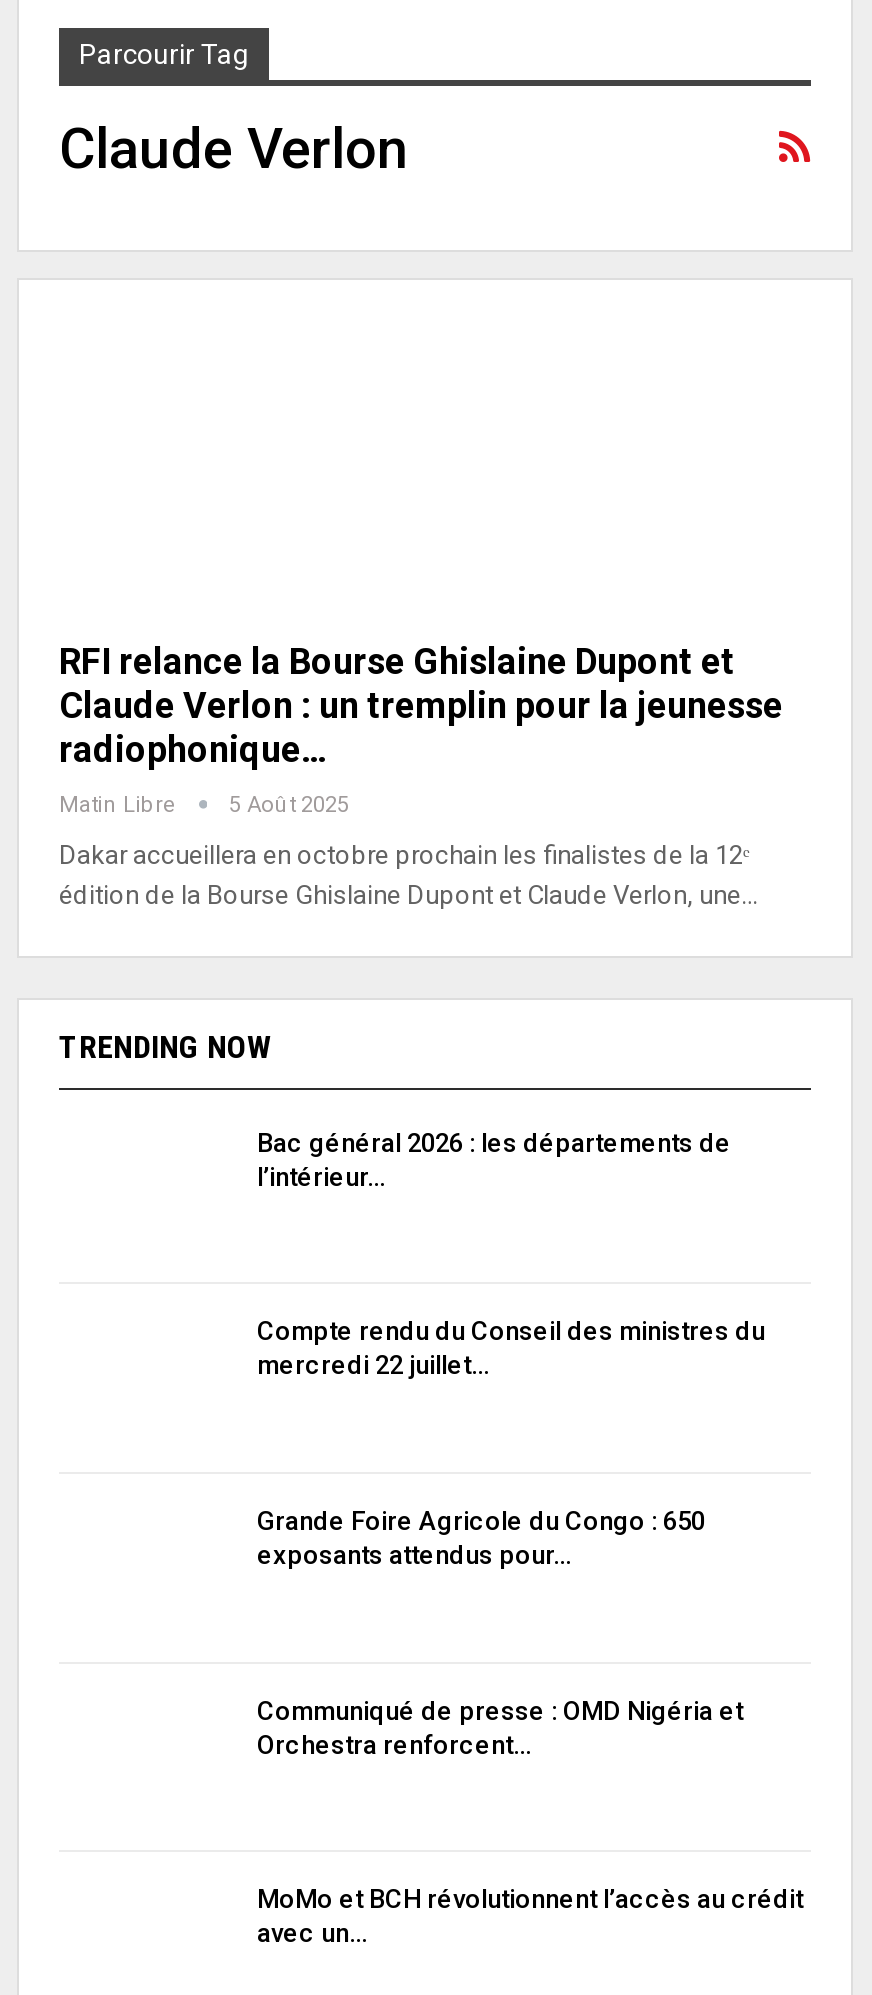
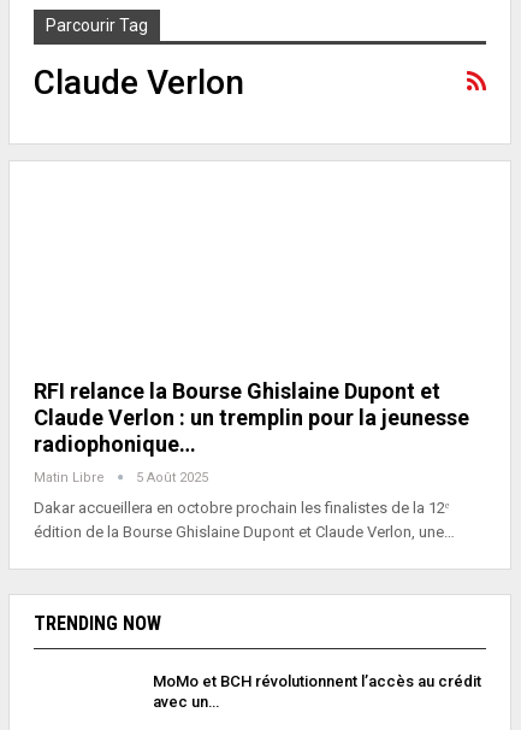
[257,1127,731,1191] Bac général 2026 : les départements de | l’intérieur… -> none
[257,1317,765,1381] Compte rendu du Conseil des ministres du | mercredi 22 juillet… -> none
[257,1506,705,1570] Grande Foire Agricole du Congo : 650 | exposants attendus pour… -> none
[257,1695,743,1759] Communiqué de presse : OMD Nigéria et | Orchestra renforcent… -> none

